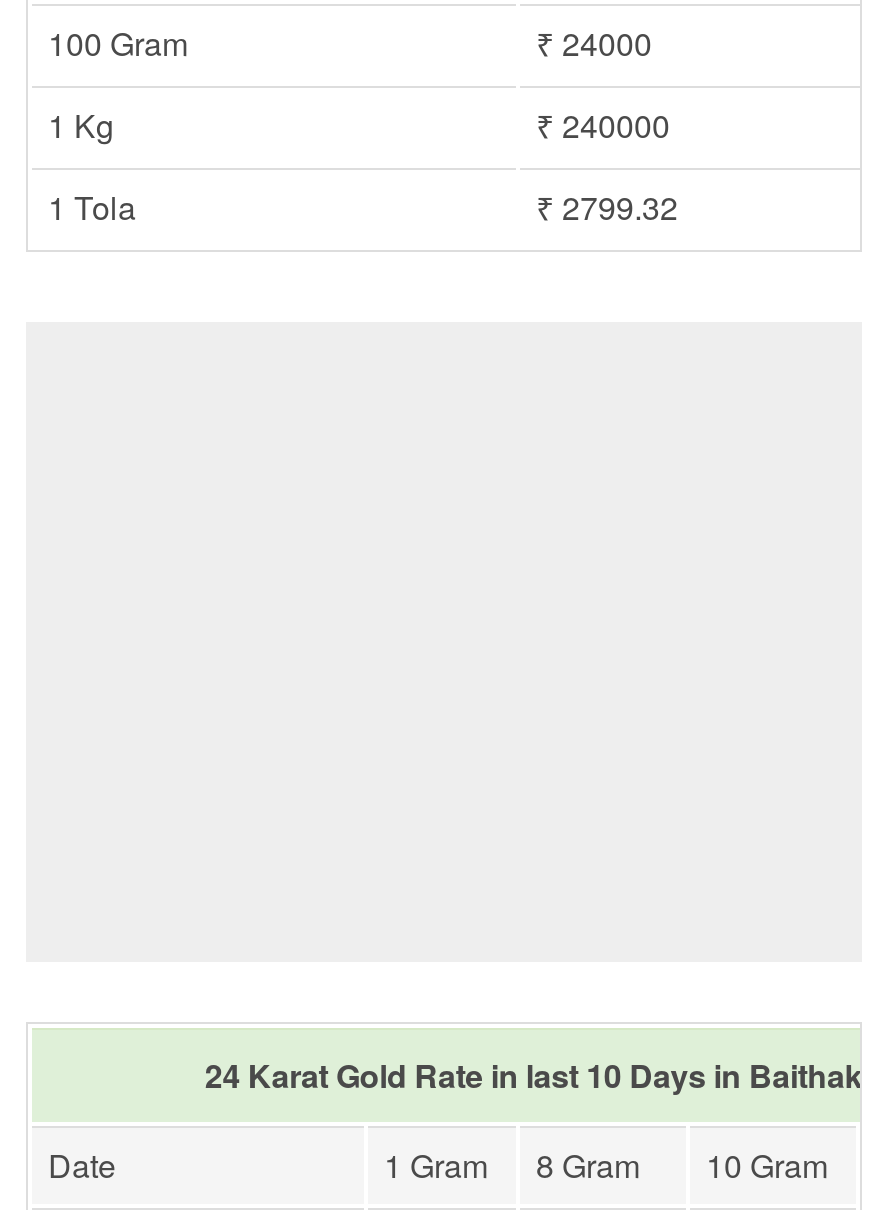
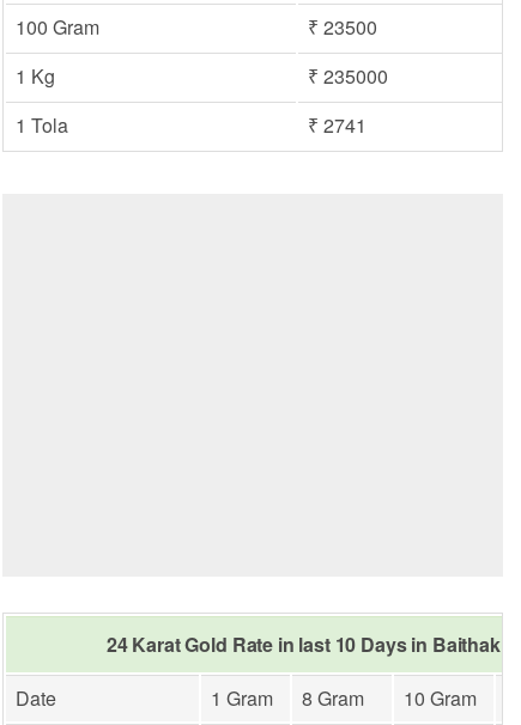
[536,20,652,66] ₹ 24000 -> [308,13,377,41] ₹ 23500
[536,102,670,148] ₹ 240000 -> [308,62,388,90] ₹ 235000
[536,184,678,230] ₹ 2799.32 -> [308,112,366,139] ₹ 2741

